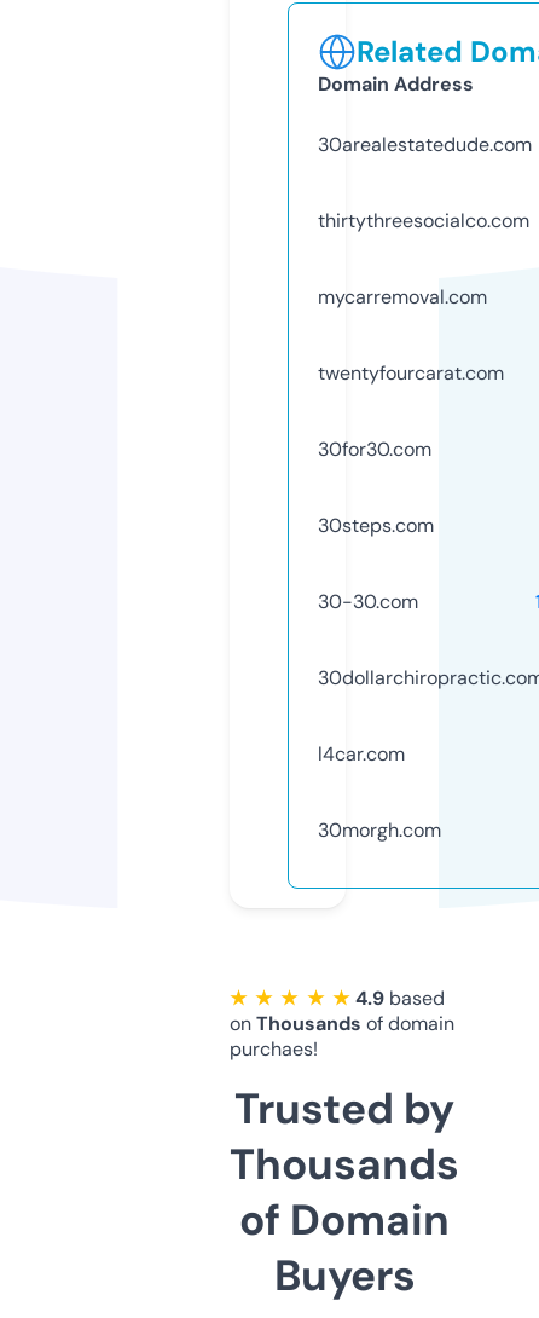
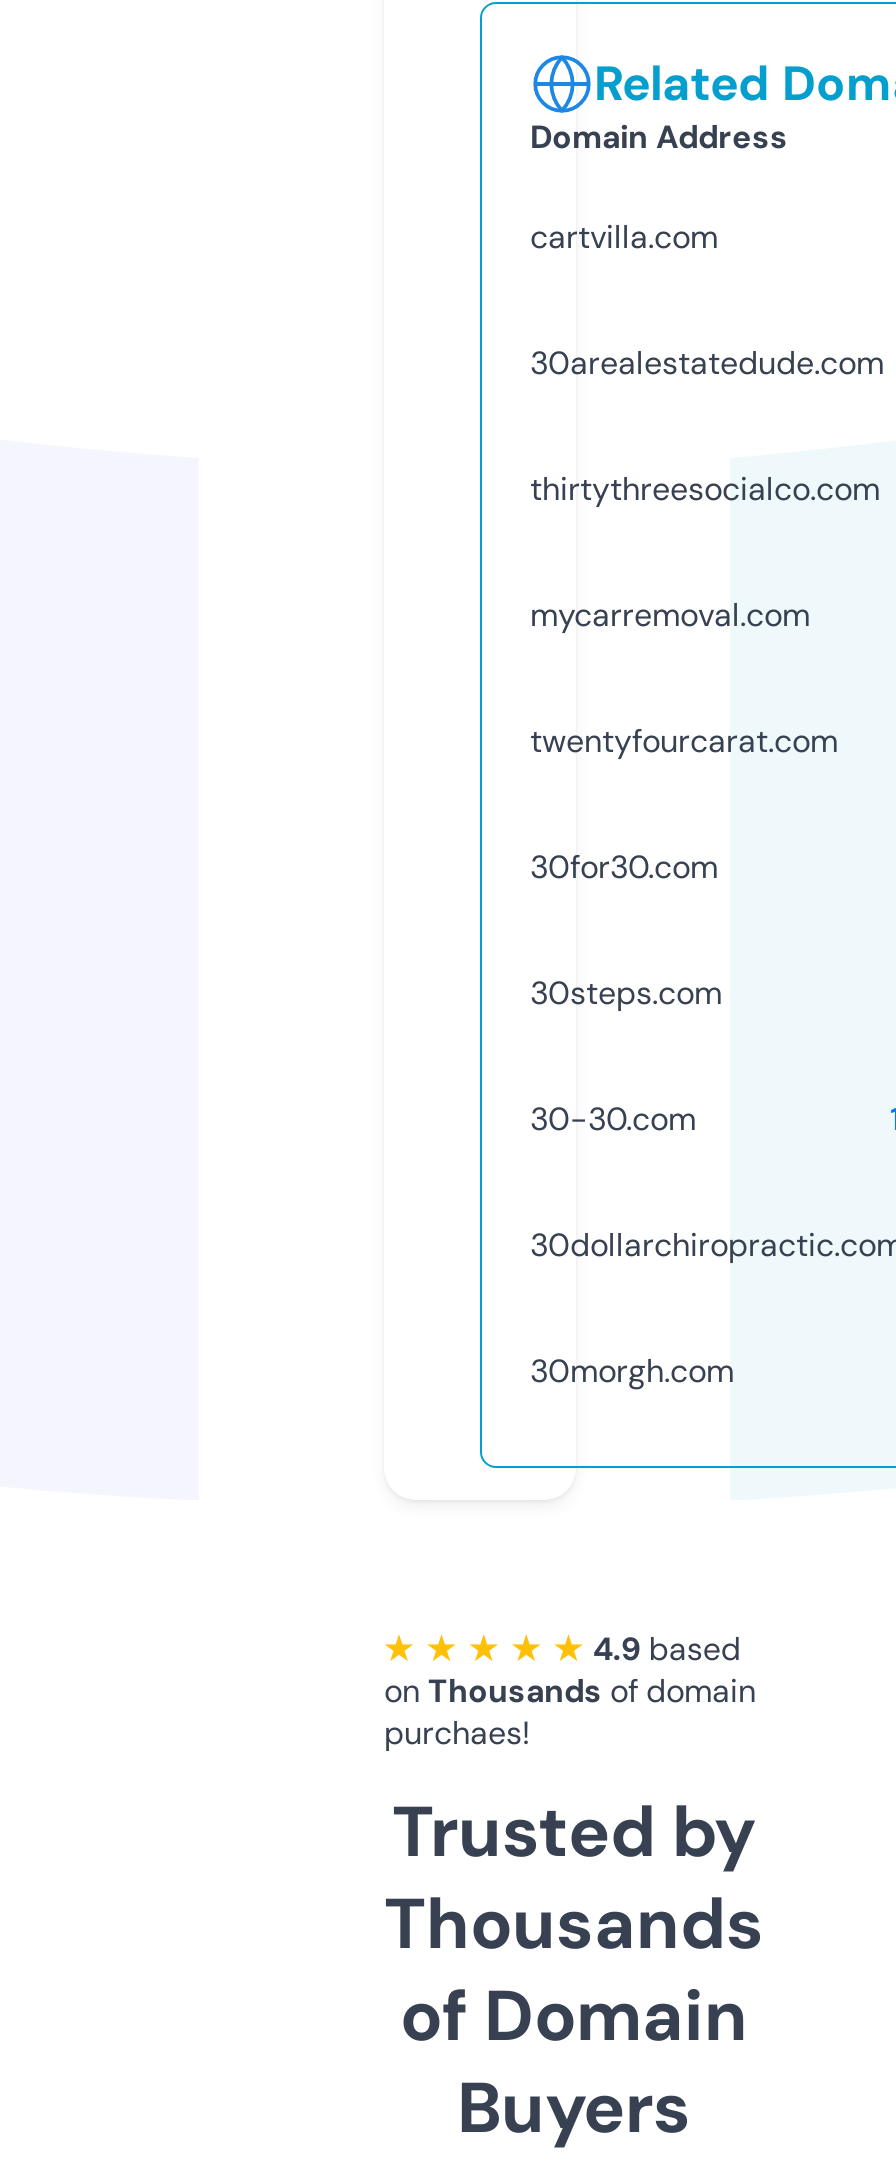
none -> [530,216,718,258] cartvilla.com
moved [318,132,532,614] -> [530,342,884,1140]: 30arealestatedude.com | thirtythreesocialco.com | mycarremoval.com | twentyfourcarat.com | 30for30.com | 30steps.com | 30-30.com
[318,741,405,766] l4car.com -> none

